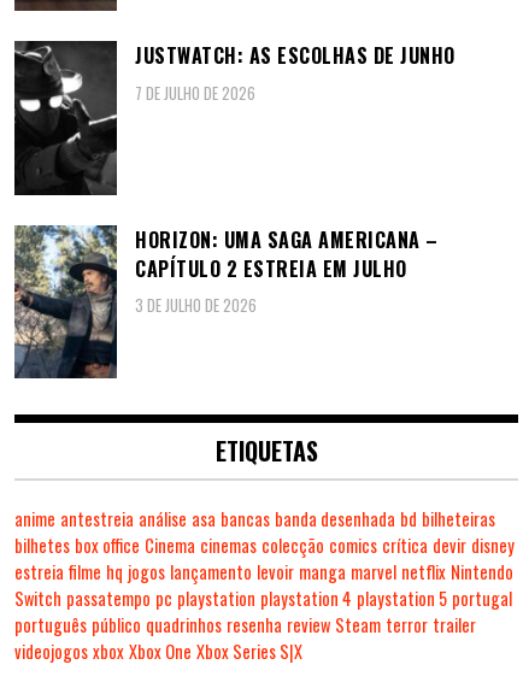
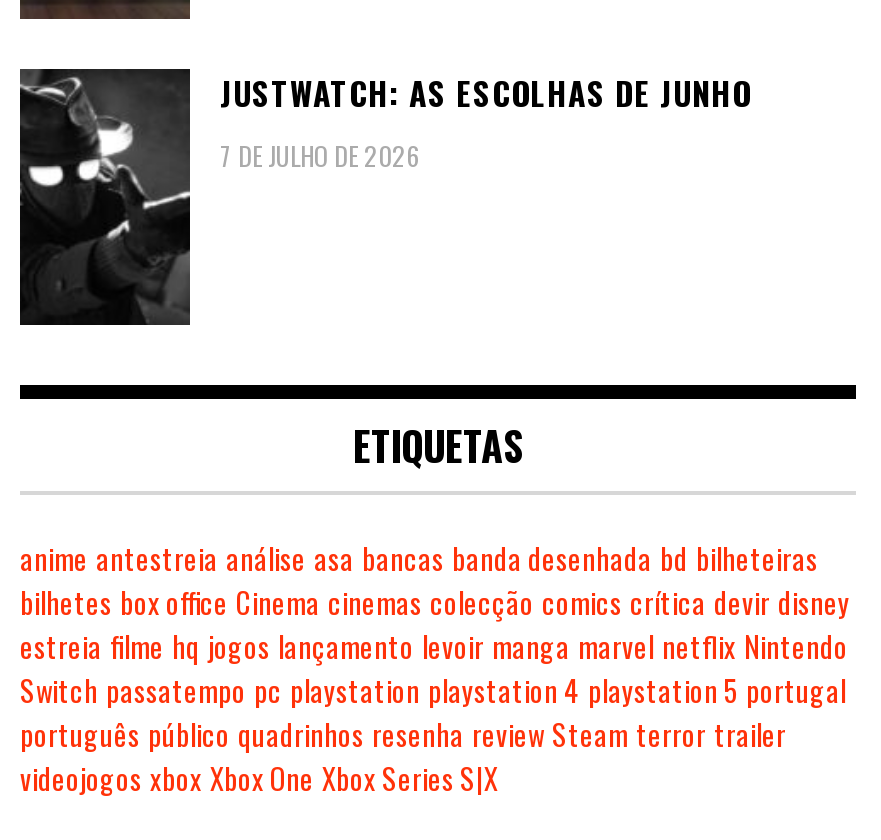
[13,225,438,380] [image] | HORIZON: UMA SAGA AMERICANA – | CAPÍTULO 2 ESTREIA EM JULHO | 3 DE JULHO DE 2026 -> none

